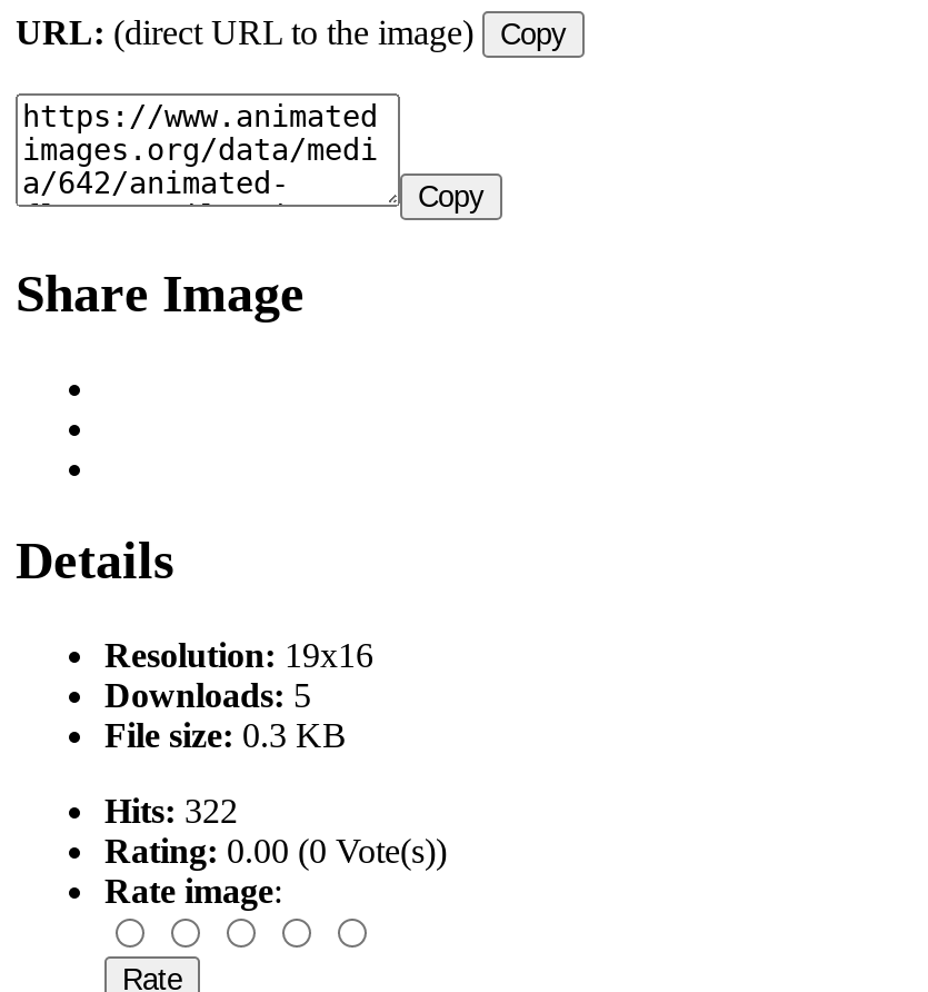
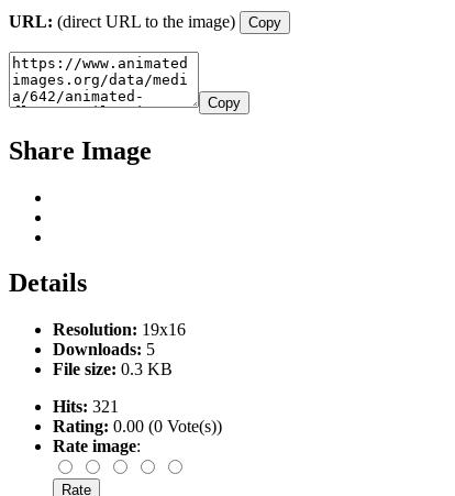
[104,792,238,830] Hits: 322 -> [53,397,119,416] Hits: 321

